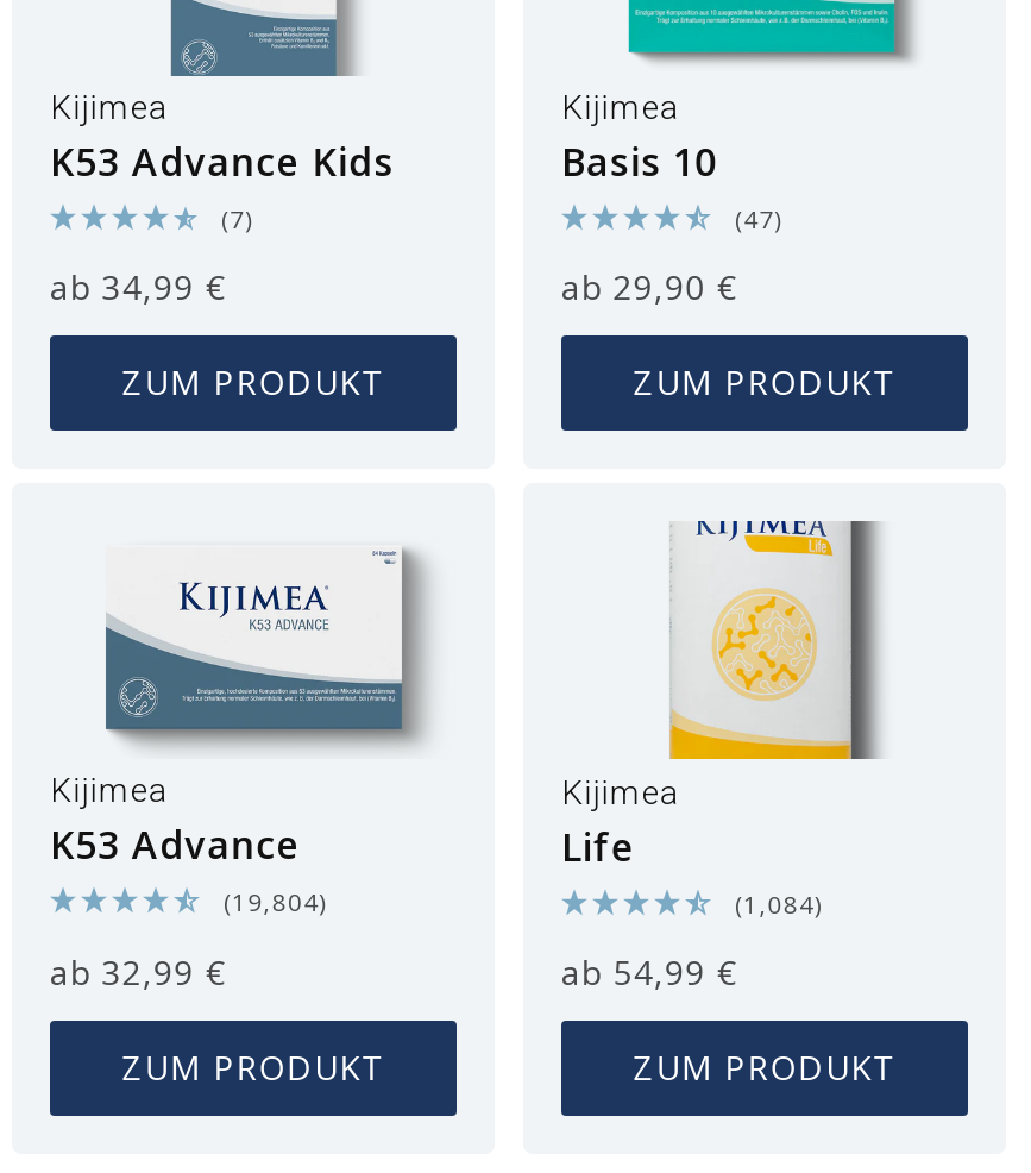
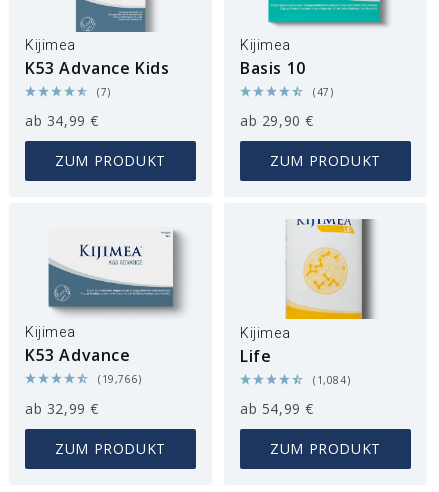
[224,884,328,917] (19,804) -> [98,372,142,386] (19,766)

